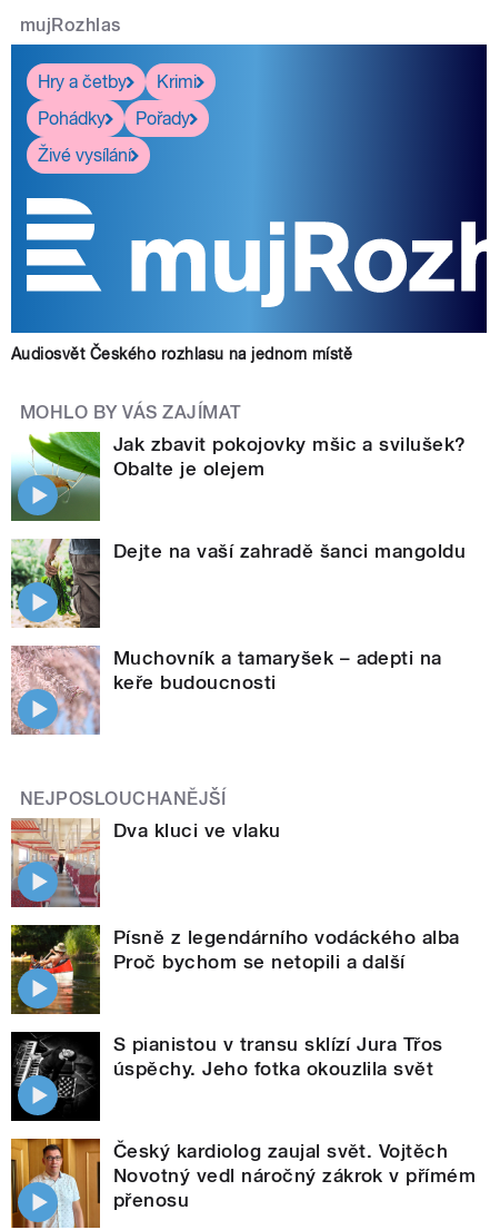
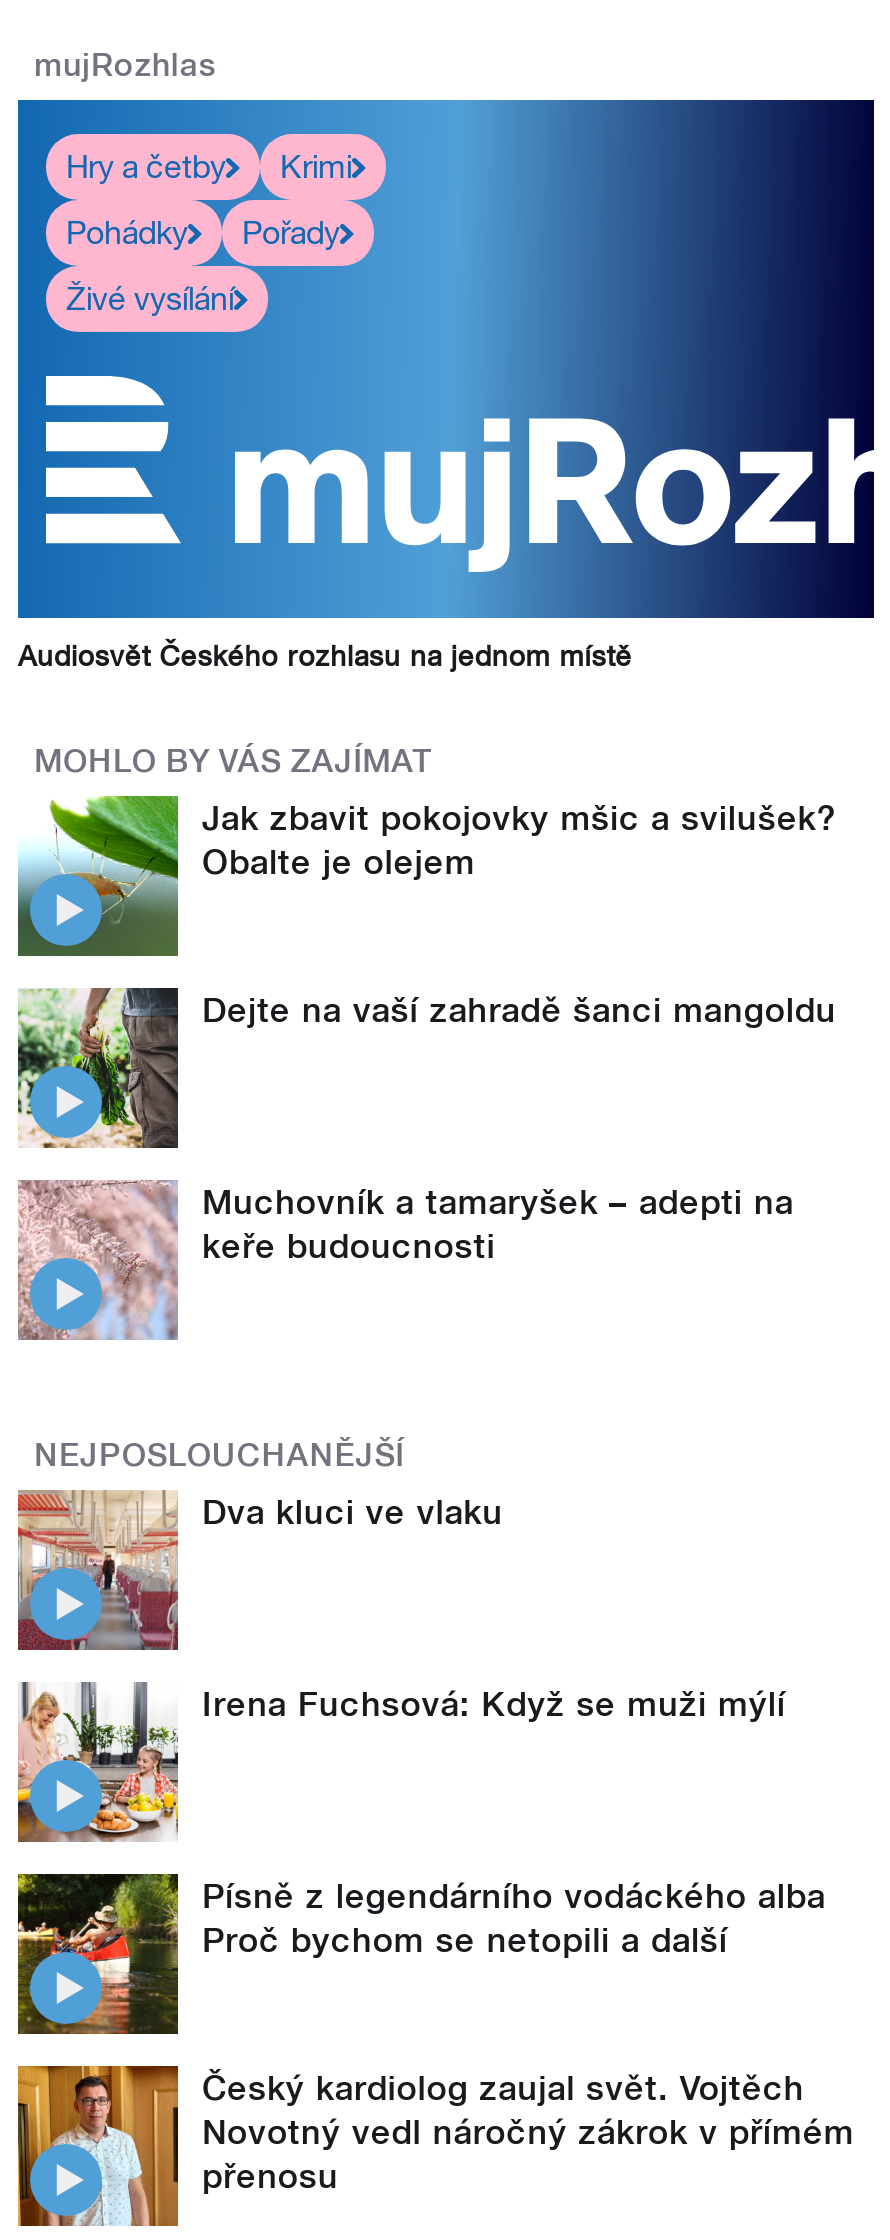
none -> [16,1682,786,1842] [image] | Irena Fuchsová: Když se muži mýlí
moved [9,923,460,1016] -> [14,1870,826,2038]: [image] | Písně z legendárního vodáckého alba | Proč bychom se netopili a další
[10,1031,443,1122] [image] | S pianistou v transu sklízí Jura Třos | úspěchy. Jeho fotka okouzlila svět -> none

